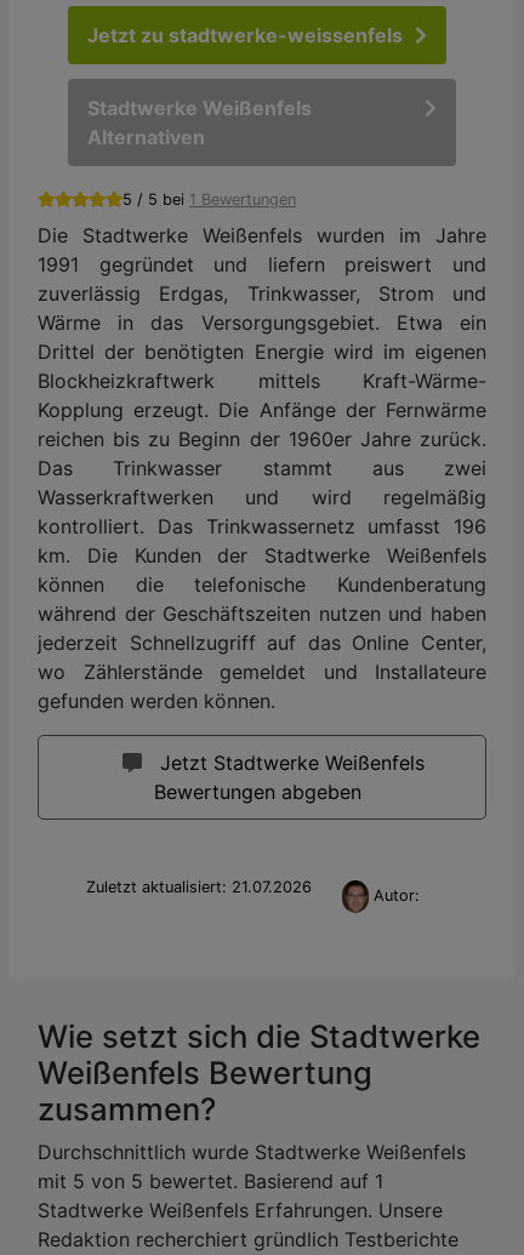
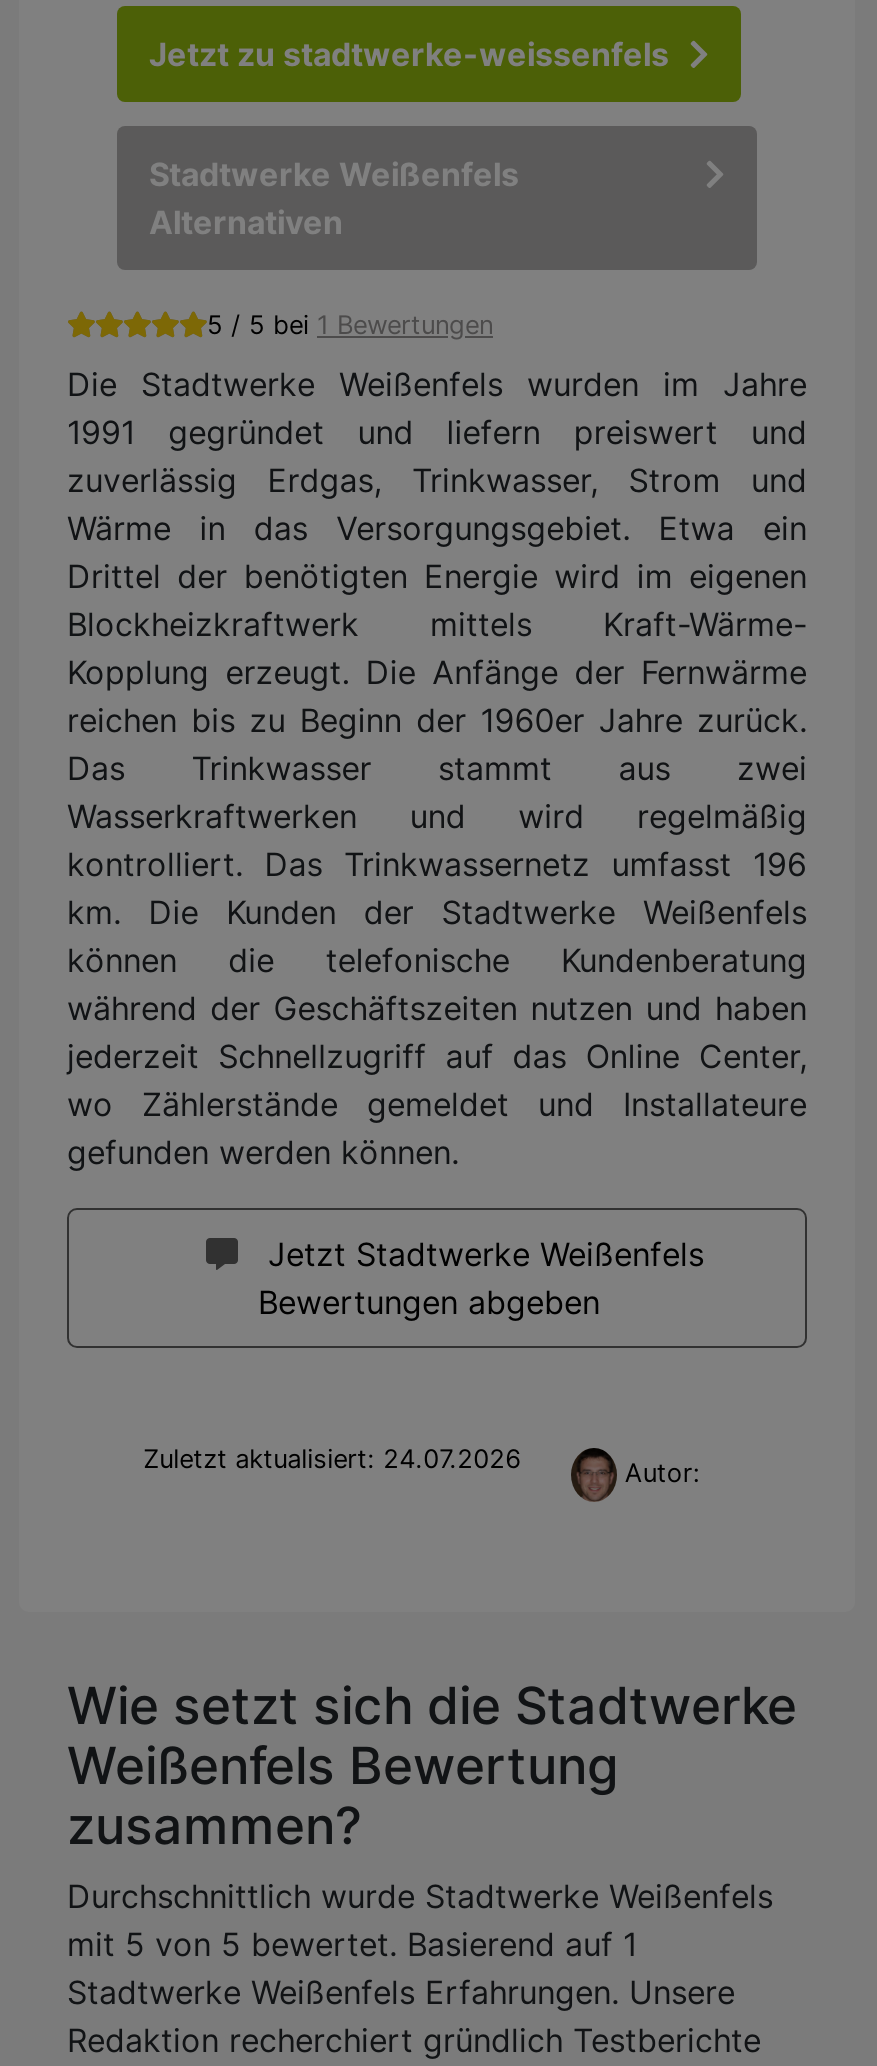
[86,878,311,896] Zuletzt aktualisiert: 21.07.2026 -> [143,1444,521,1474] Zuletzt aktualisiert: 24.07.2026

